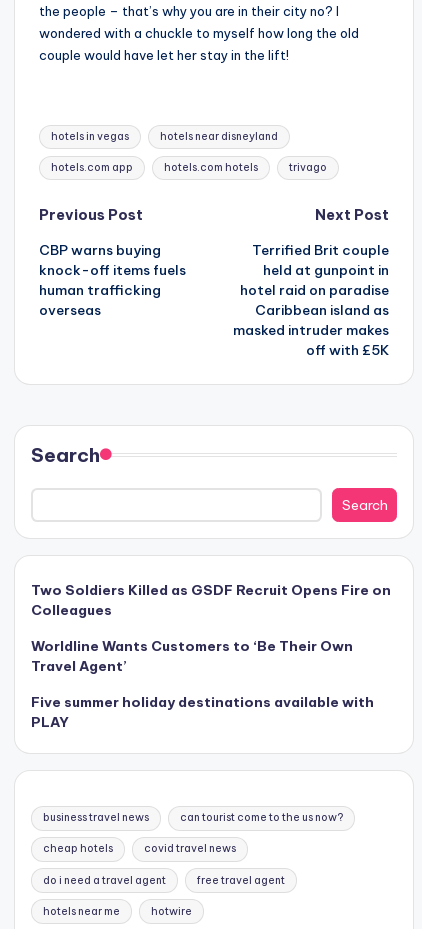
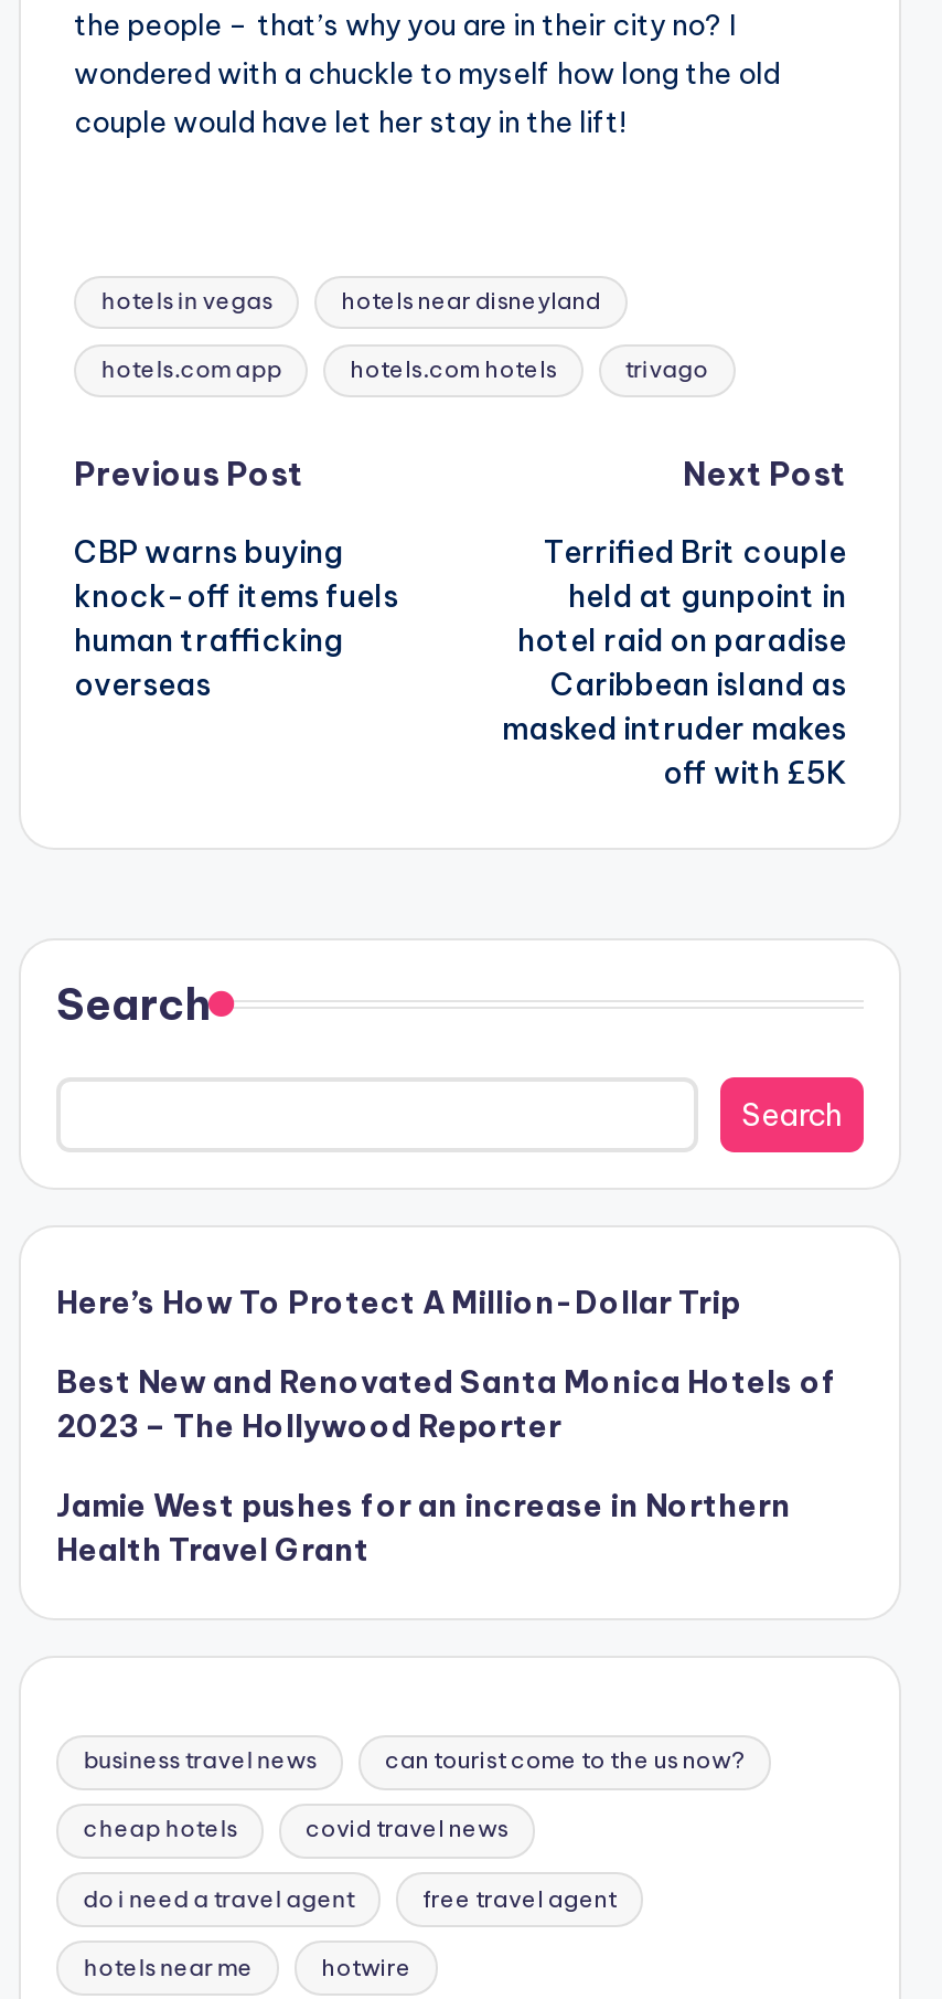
[31,581,391,619] Two Soldiers Killed as GSDF Recruit Opens Fire on | Colleagues -> [56,1282,740,1322] Here’s How To Protect A Million-Dollar Trip
[31,637,353,675] Worldline Wants Customers to ‘Be Their Own | Travel Agent’ -> [56,1362,837,1446] Best New and Renovated Santa Monica Hotels of | 2023 – The Hollywood Reporter
[31,693,374,731] Five summer holiday destinations available with | PLAY -> [56,1485,791,1569] Jamie West pushes for an increase in Northern | Health Travel Grant

